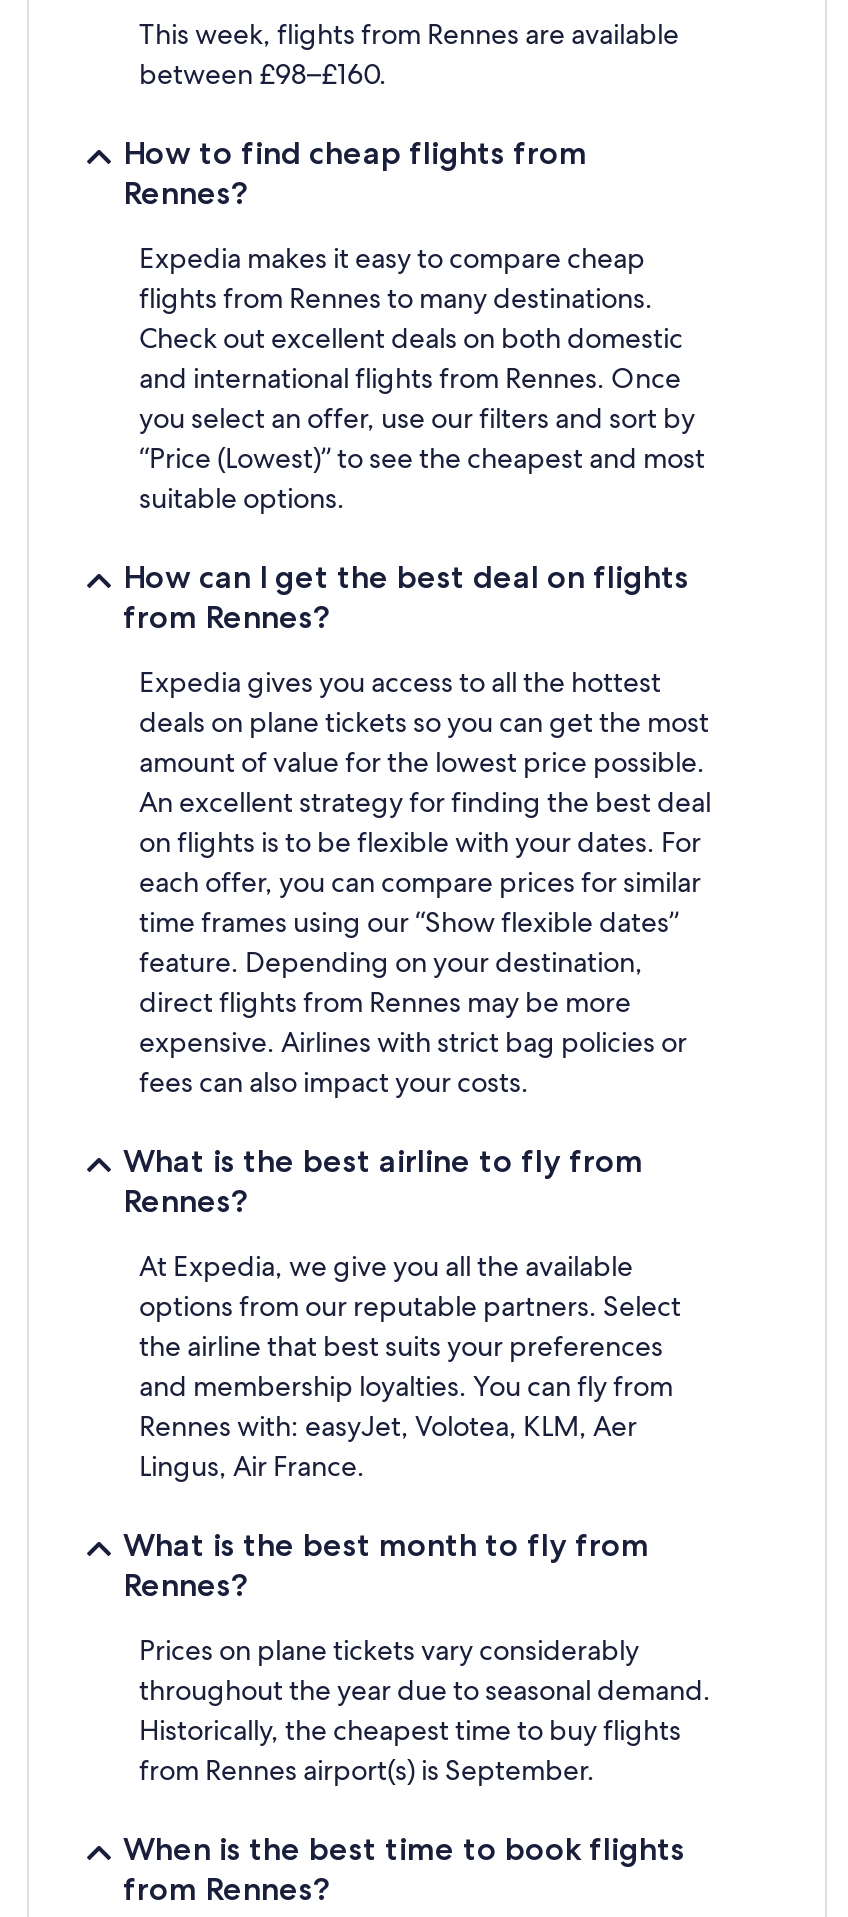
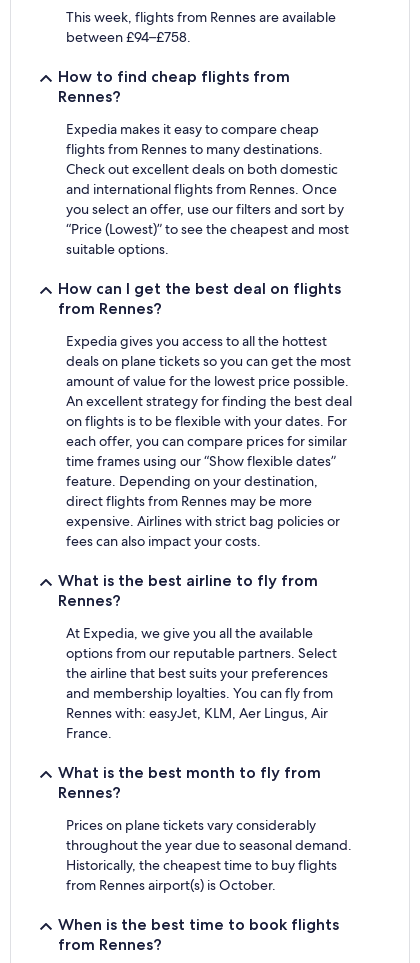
[139,56,393,92] between £98–£160. -> [66,28,194,46] between £94–£758.
[139,1408,637,1484] Rennes with: easyJet, Volotea, KLM, Aer | Lingus, Air France. -> [66,704,328,742] Rennes with: easyJet, KLM, Aer Lingus, Air | France.
[139,1752,601,1788] from Rennes airport(s) is September. -> [66,876,279,894] from Rennes airport(s) is October.

